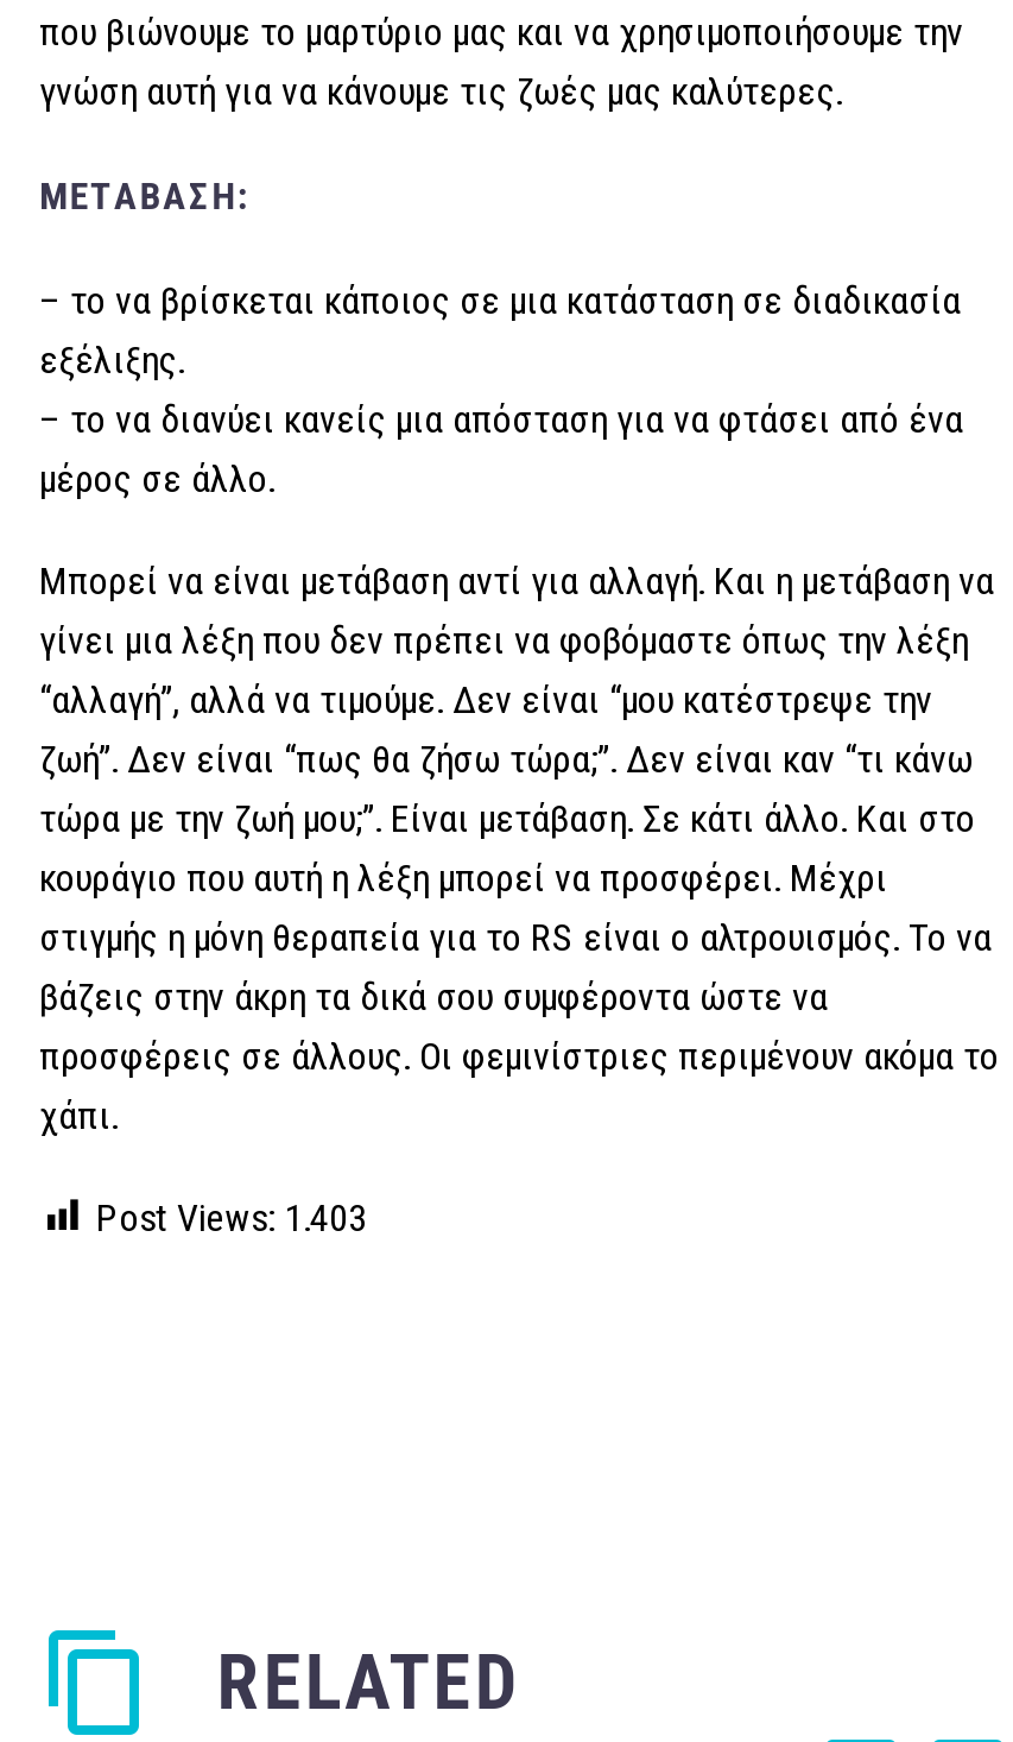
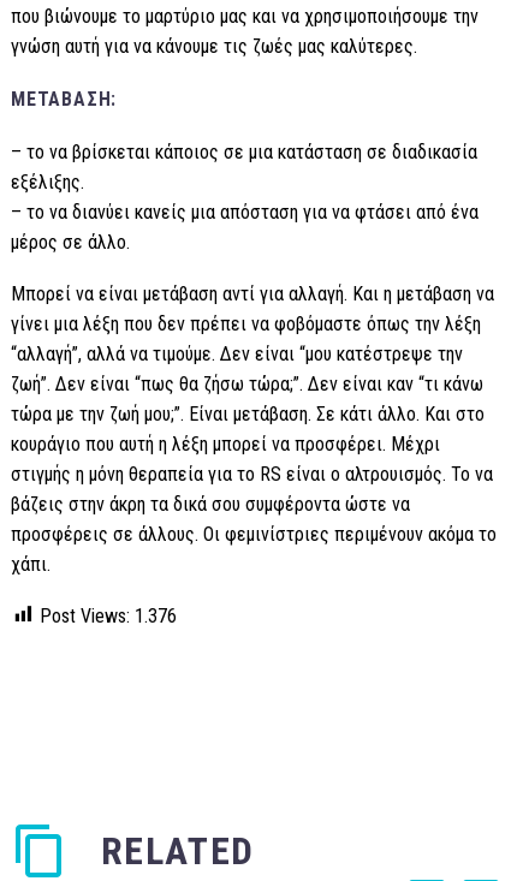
[96,1194,367,1240] Post Views: 1.403 -> [40,604,177,627] Post Views: 1.376

